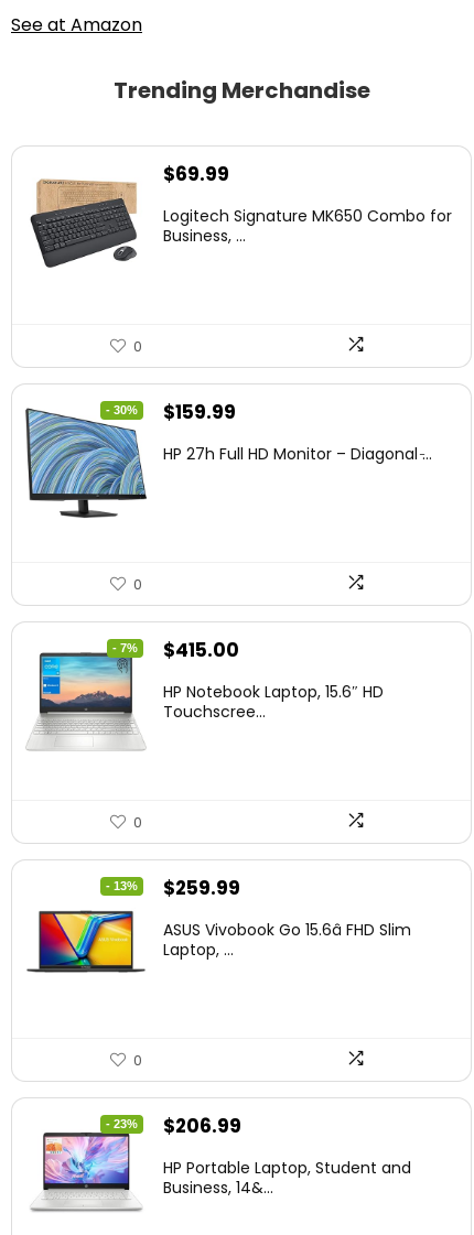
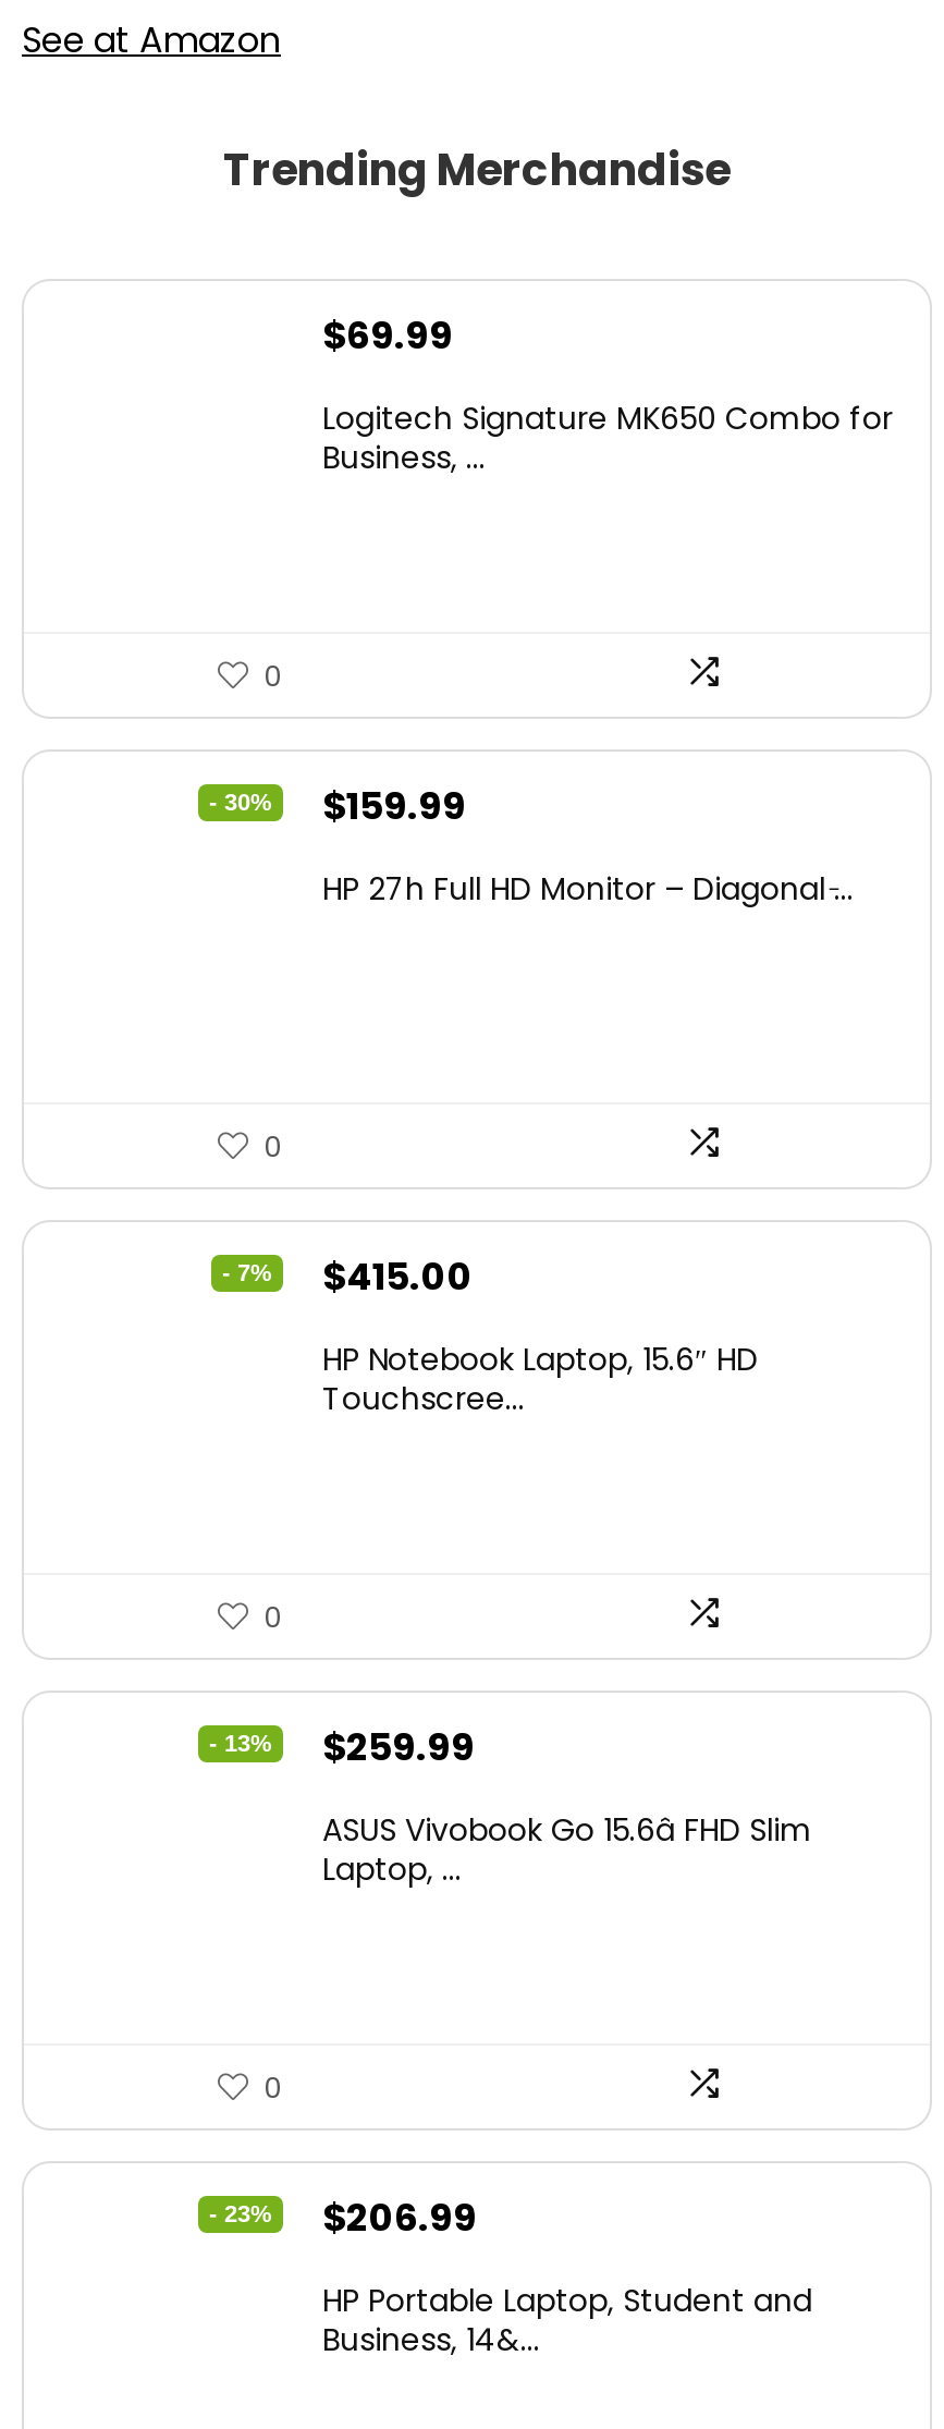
[30,178,138,269] [image] -> none
[24,408,148,519] [image] -> none
[26,651,146,751] [image] -> none
[26,910,146,974] [image] -> none
[30,1131,142,1213] [image] -> none

